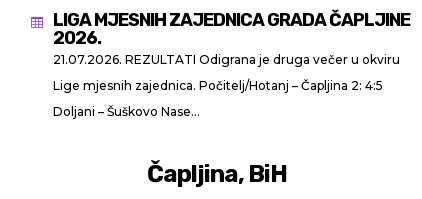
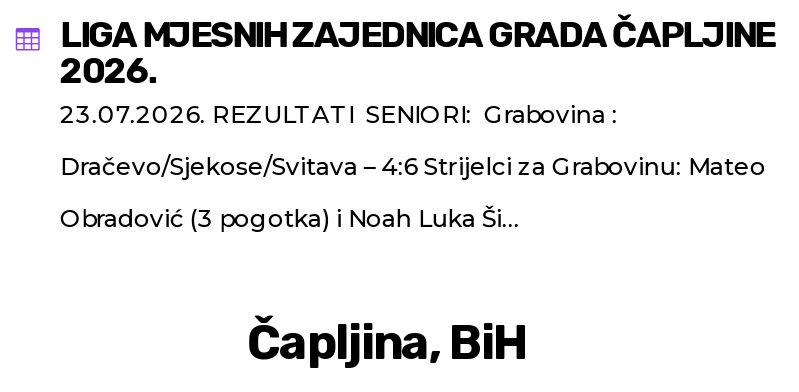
[53,52,400,67] 21.07.2026. REZULTATI Odigrana je druga večer u okviru -> [60,98,618,128] 23.07.2026. REZULTATI SENIORI: Grabovina :
[53,78,383,93] Lige mjesnih zajednica. Počitelj/Hotanj – Čapljina 2: 4:5 -> [60,150,766,180] Dračevo/Sjekose/Svitava – 4:6 Strijelci za Grabovinu: Mateo
[53,104,200,119] Doljani – Šuškovo Nase... -> [60,202,520,232] Obradović (3 pogotka) i Noah Luka Ši...

